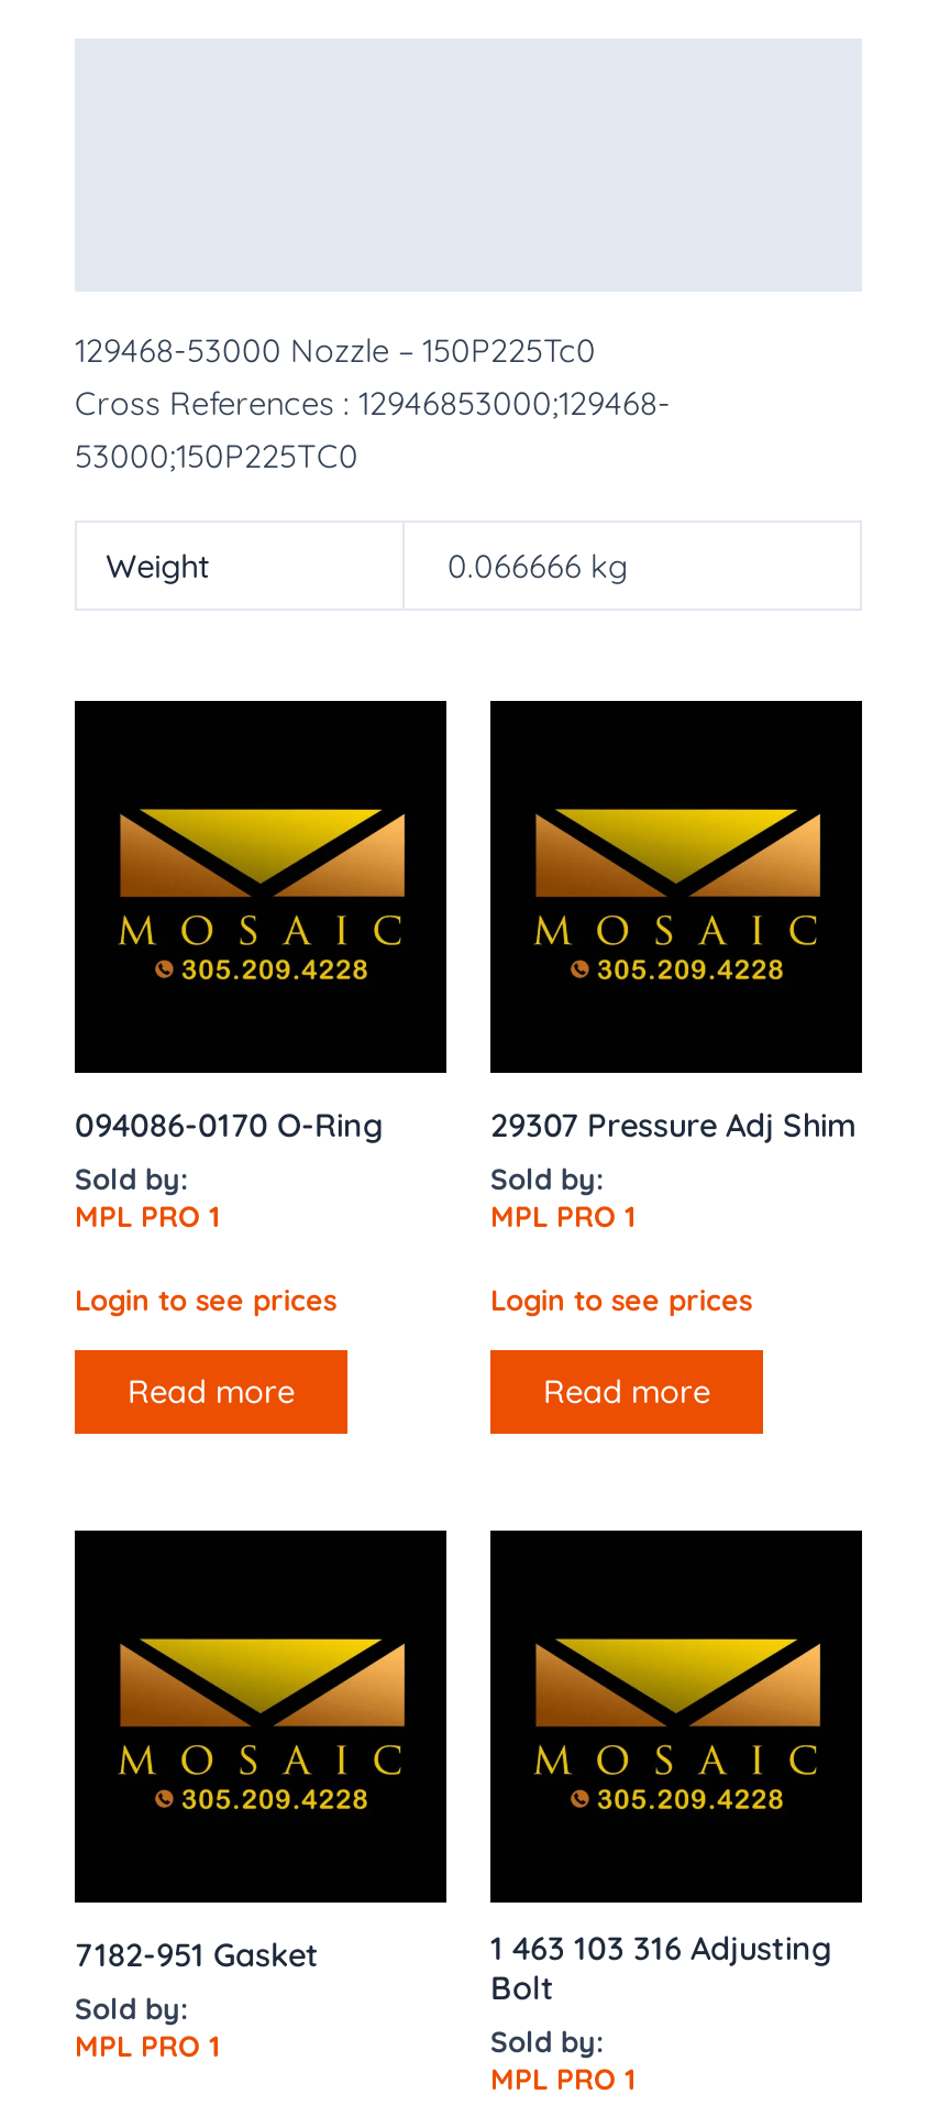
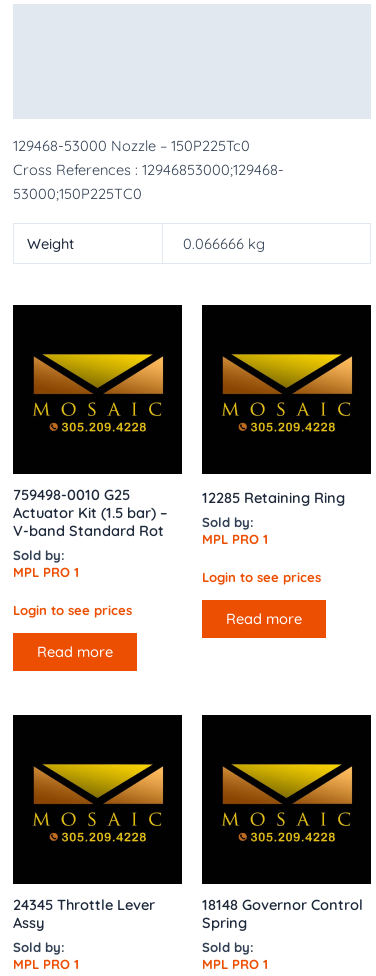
[75,1104,383,1146] 094086-0170 O-Ring -> [13,485,168,540] 759498-0010 G25 | Actuator Kit (1.5 bar) – | V-band Standard Rot
[490,1104,855,1146] 29307 Pressure Adj Shim -> [202,488,345,507] 12285 Retaining Ring
[75,1933,319,1974] 7182-951 Gasket -> [13,895,155,932] 24345 Throttle Lever | Assy
[490,1926,831,2008] 1 463 103 316 Adjusting | Bolt -> [202,895,363,932] 18148 Governor Control | Spring

